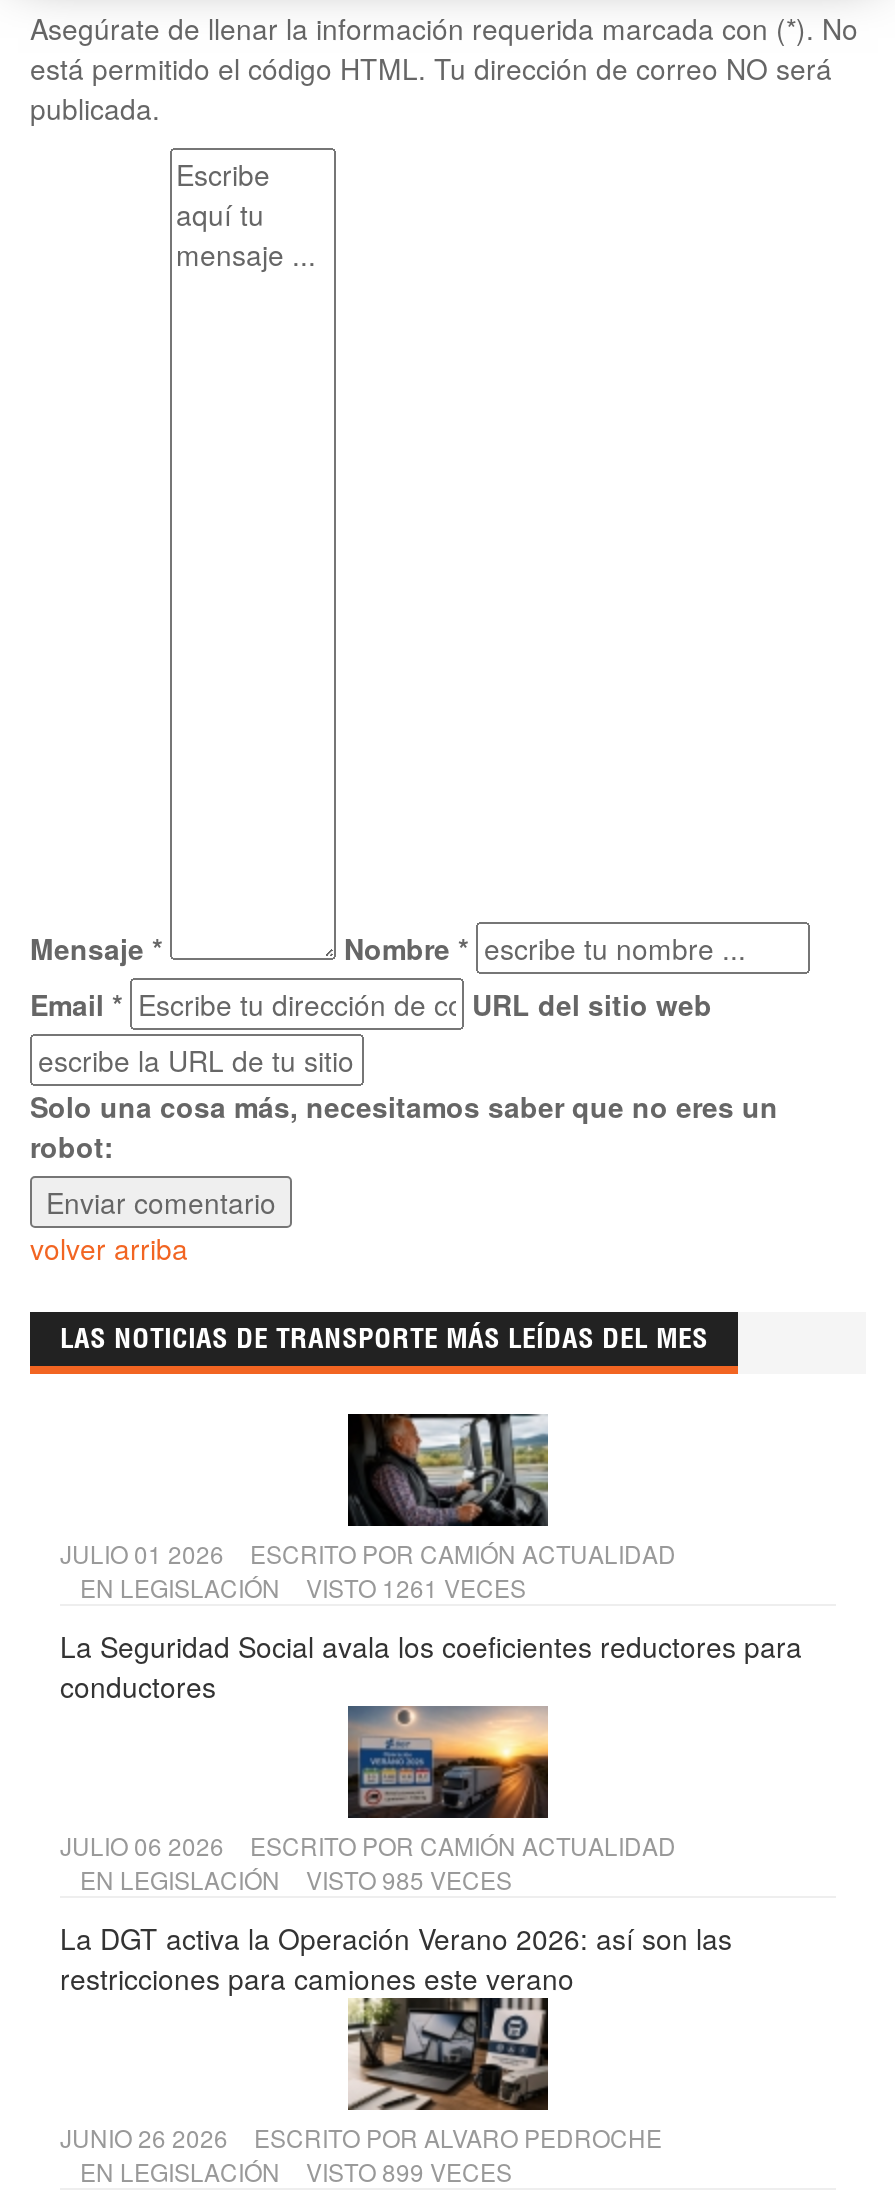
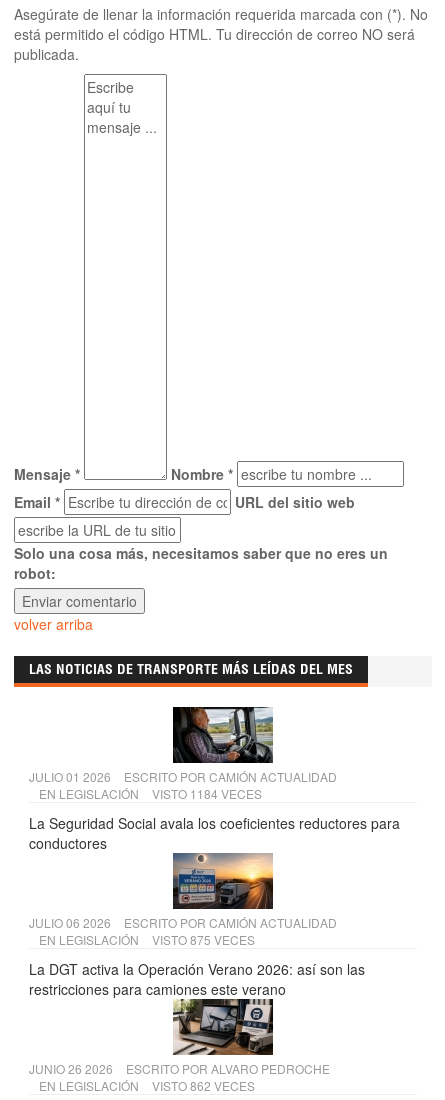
[80,1570,526,1604] EN LEGISLACIÓN VISTO 1261 VECES -> [39,785,262,802] EN LEGISLACIÓN VISTO 1184 VECES
[80,1862,512,1896] EN LEGISLACIÓN VISTO 985 VECES -> [39,931,255,948] EN LEGISLACIÓN VISTO 875 VECES
[80,2154,512,2188] EN LEGISLACIÓN VISTO 899 VECES -> [39,1077,255,1094] EN LEGISLACIÓN VISTO 862 VECES

